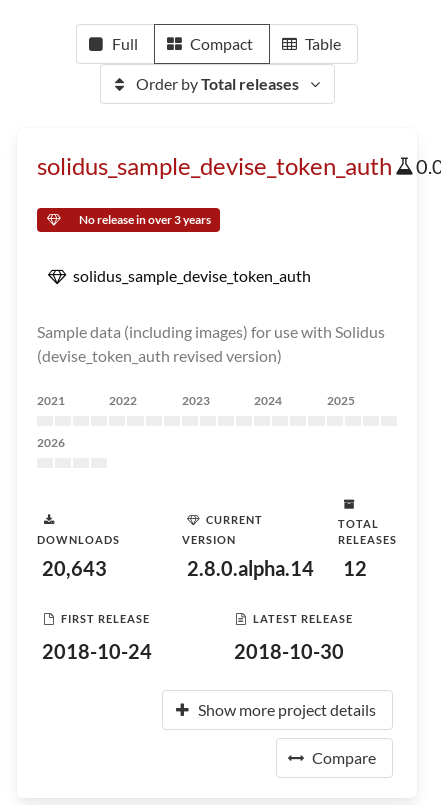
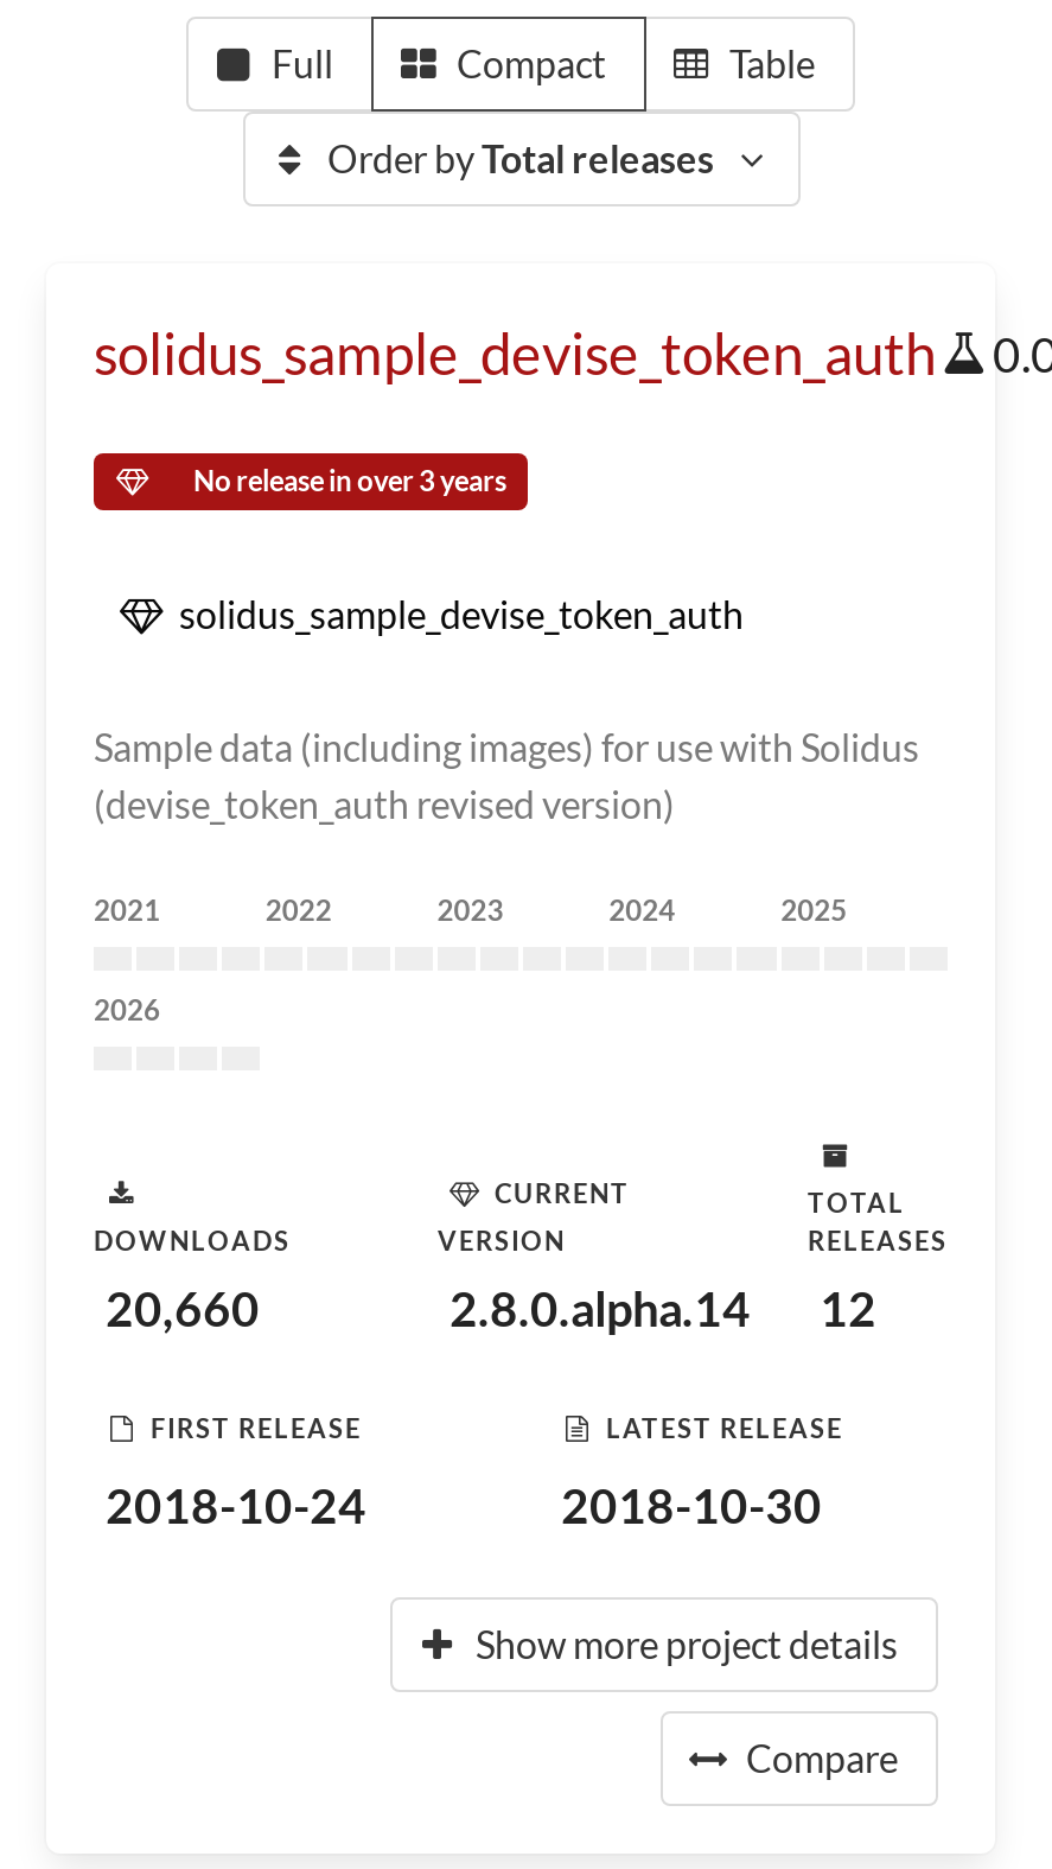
[42,556,107,580] 20,643 -> [106,1279,260,1336] 20,660

